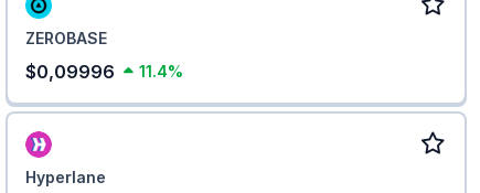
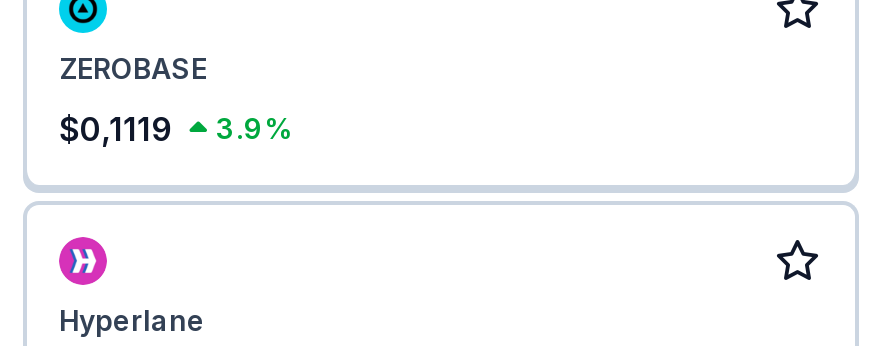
[25,61,115,83] $0,09996 -> [59,110,173,150] $0,1119
[138,62,183,80] 11.4% -> [216,112,292,146] 3.9%

